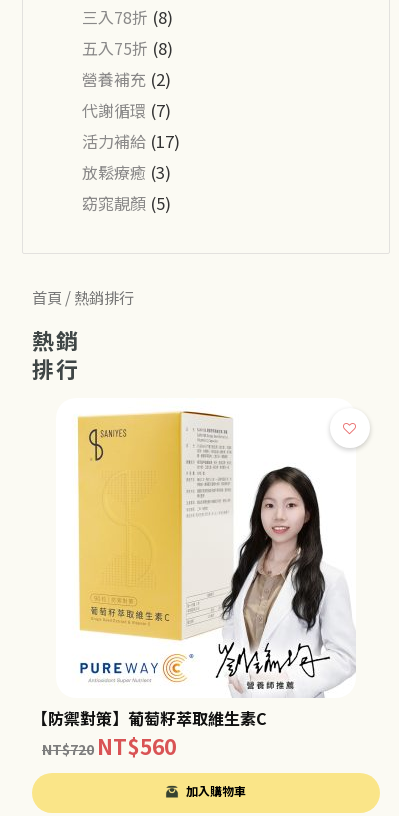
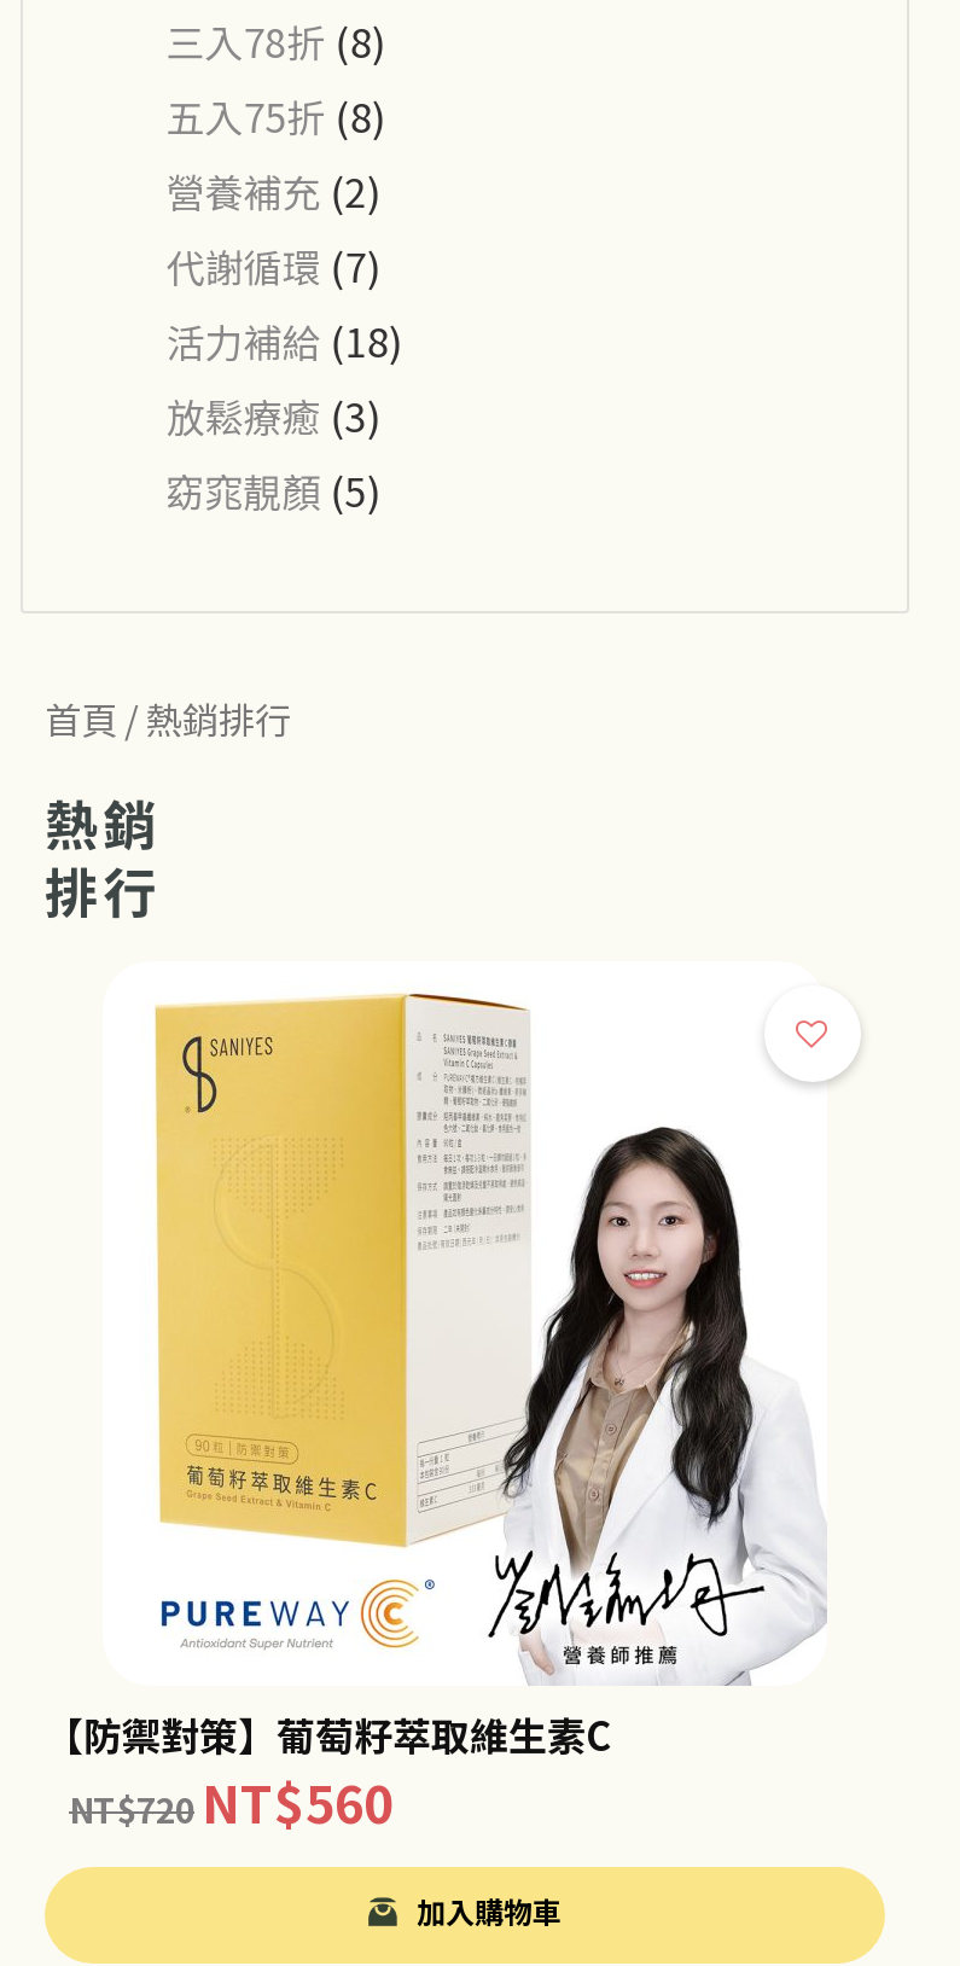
[82,129,180,153] 活力補給 (17) -> [166,311,403,369] 活力補給 (18)

